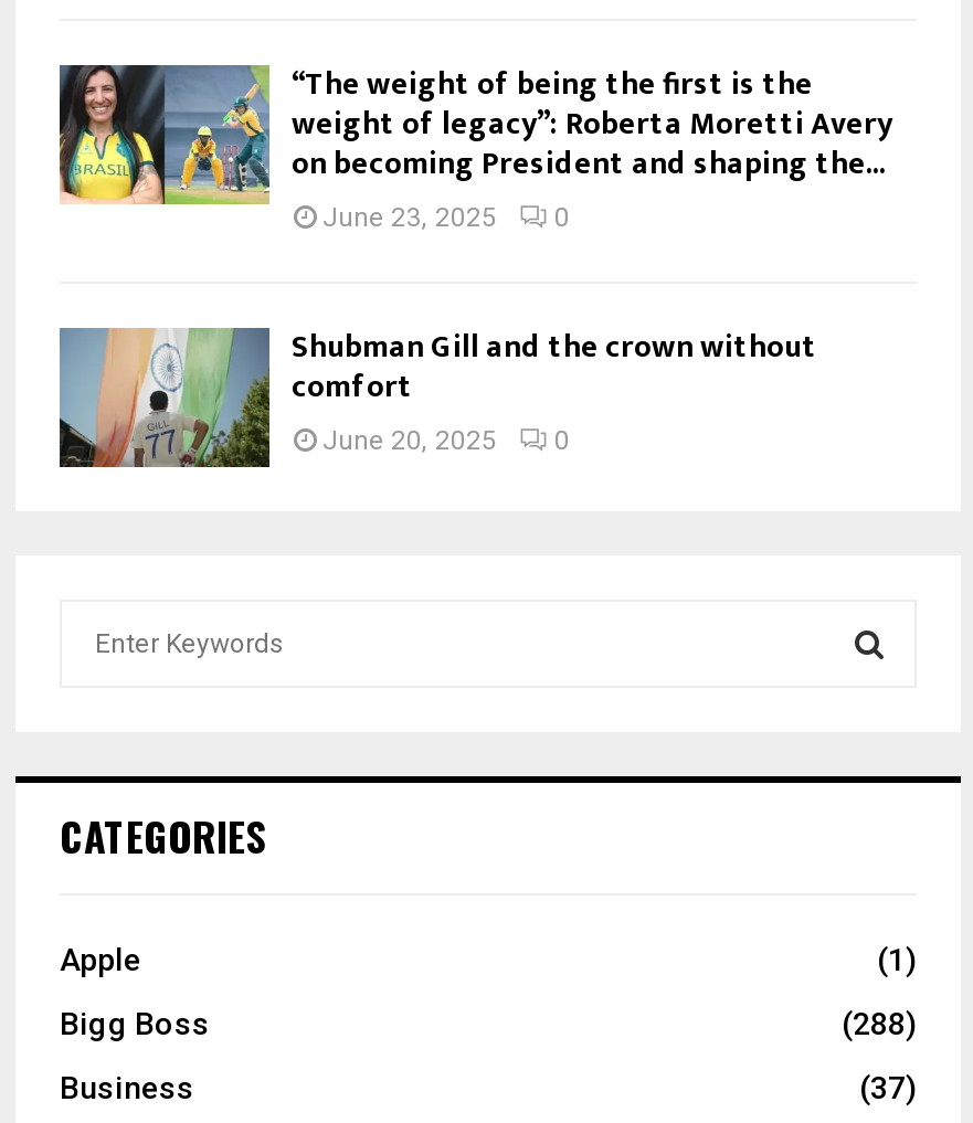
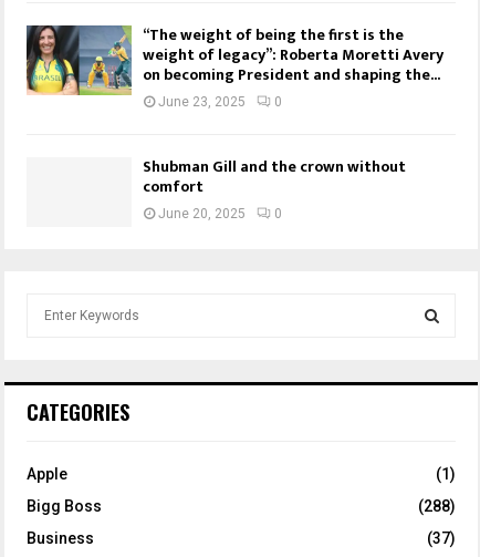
[57,326,272,469] [image] -> none

